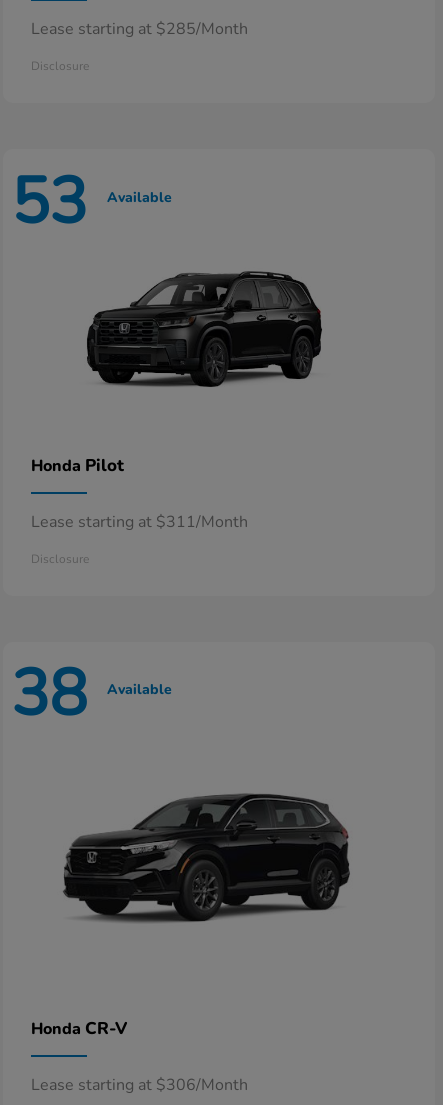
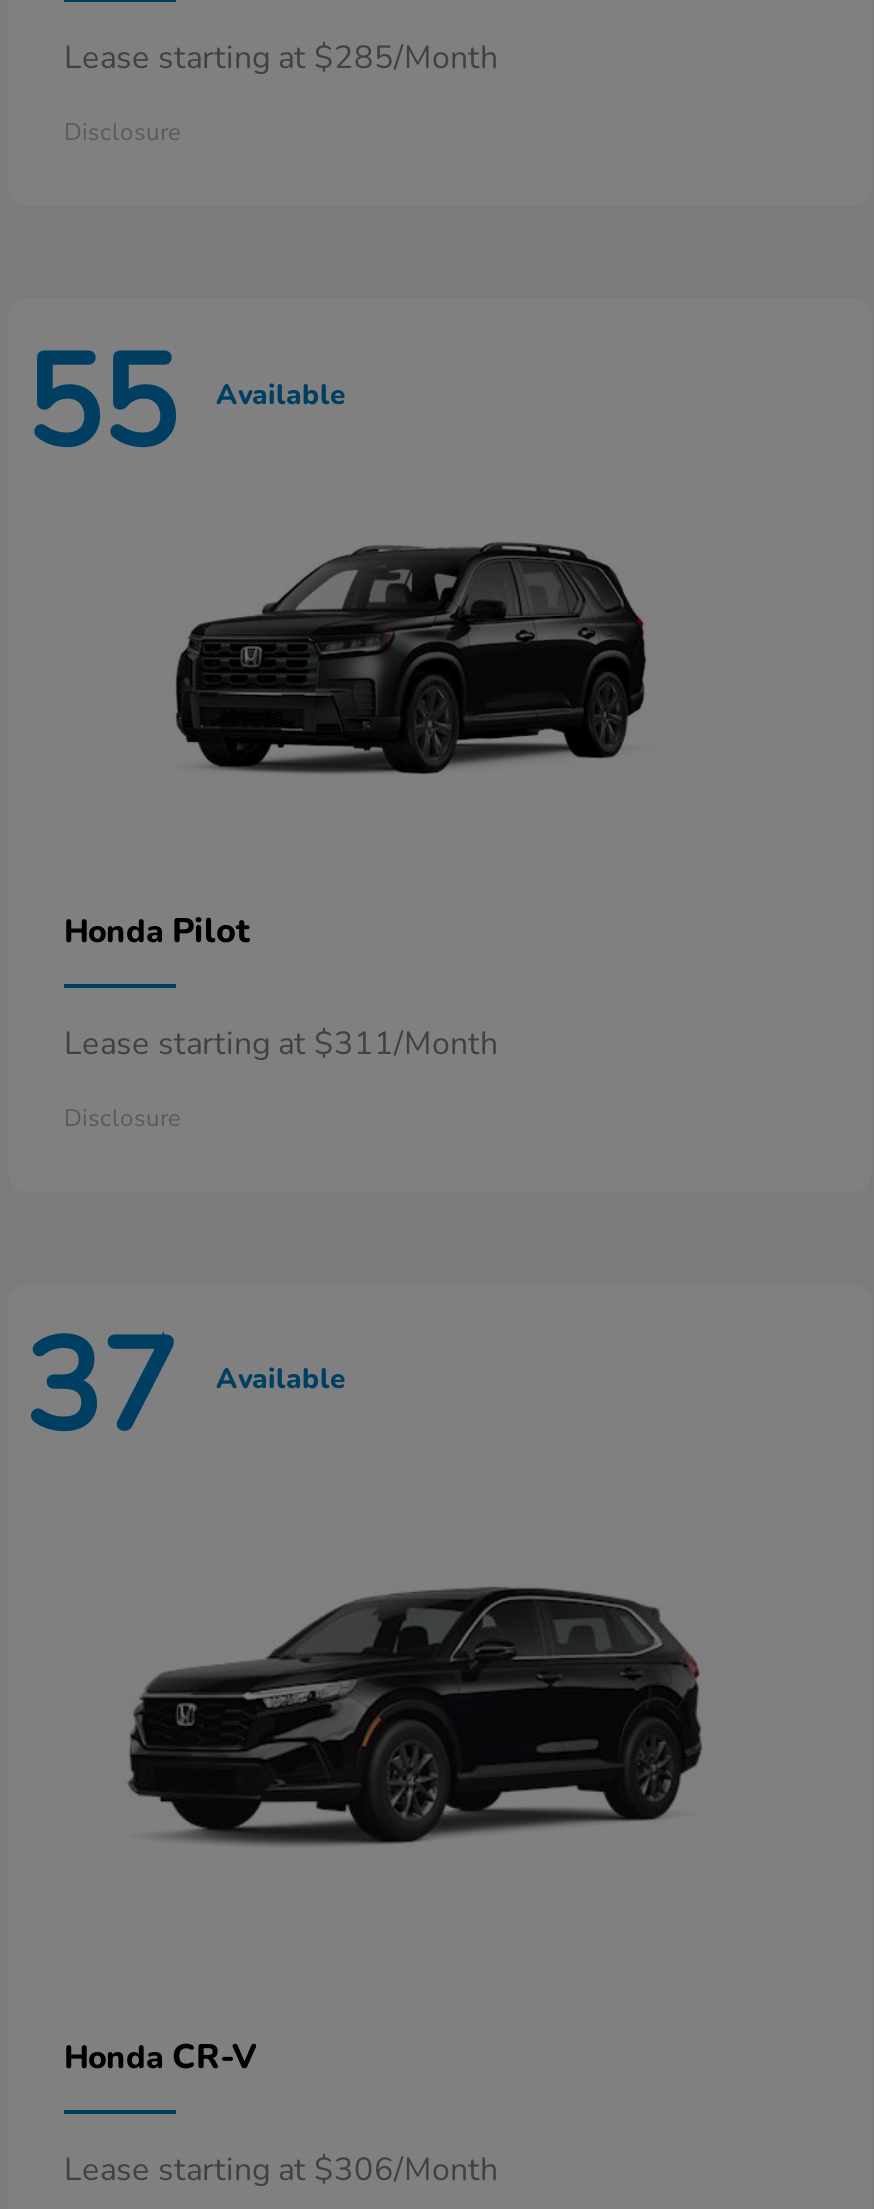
[11,158,172,246] 53 Available -> [24,315,346,491] 55 Available
[11,650,172,738] 38 Available -> [24,1300,346,1476] 37 Available

